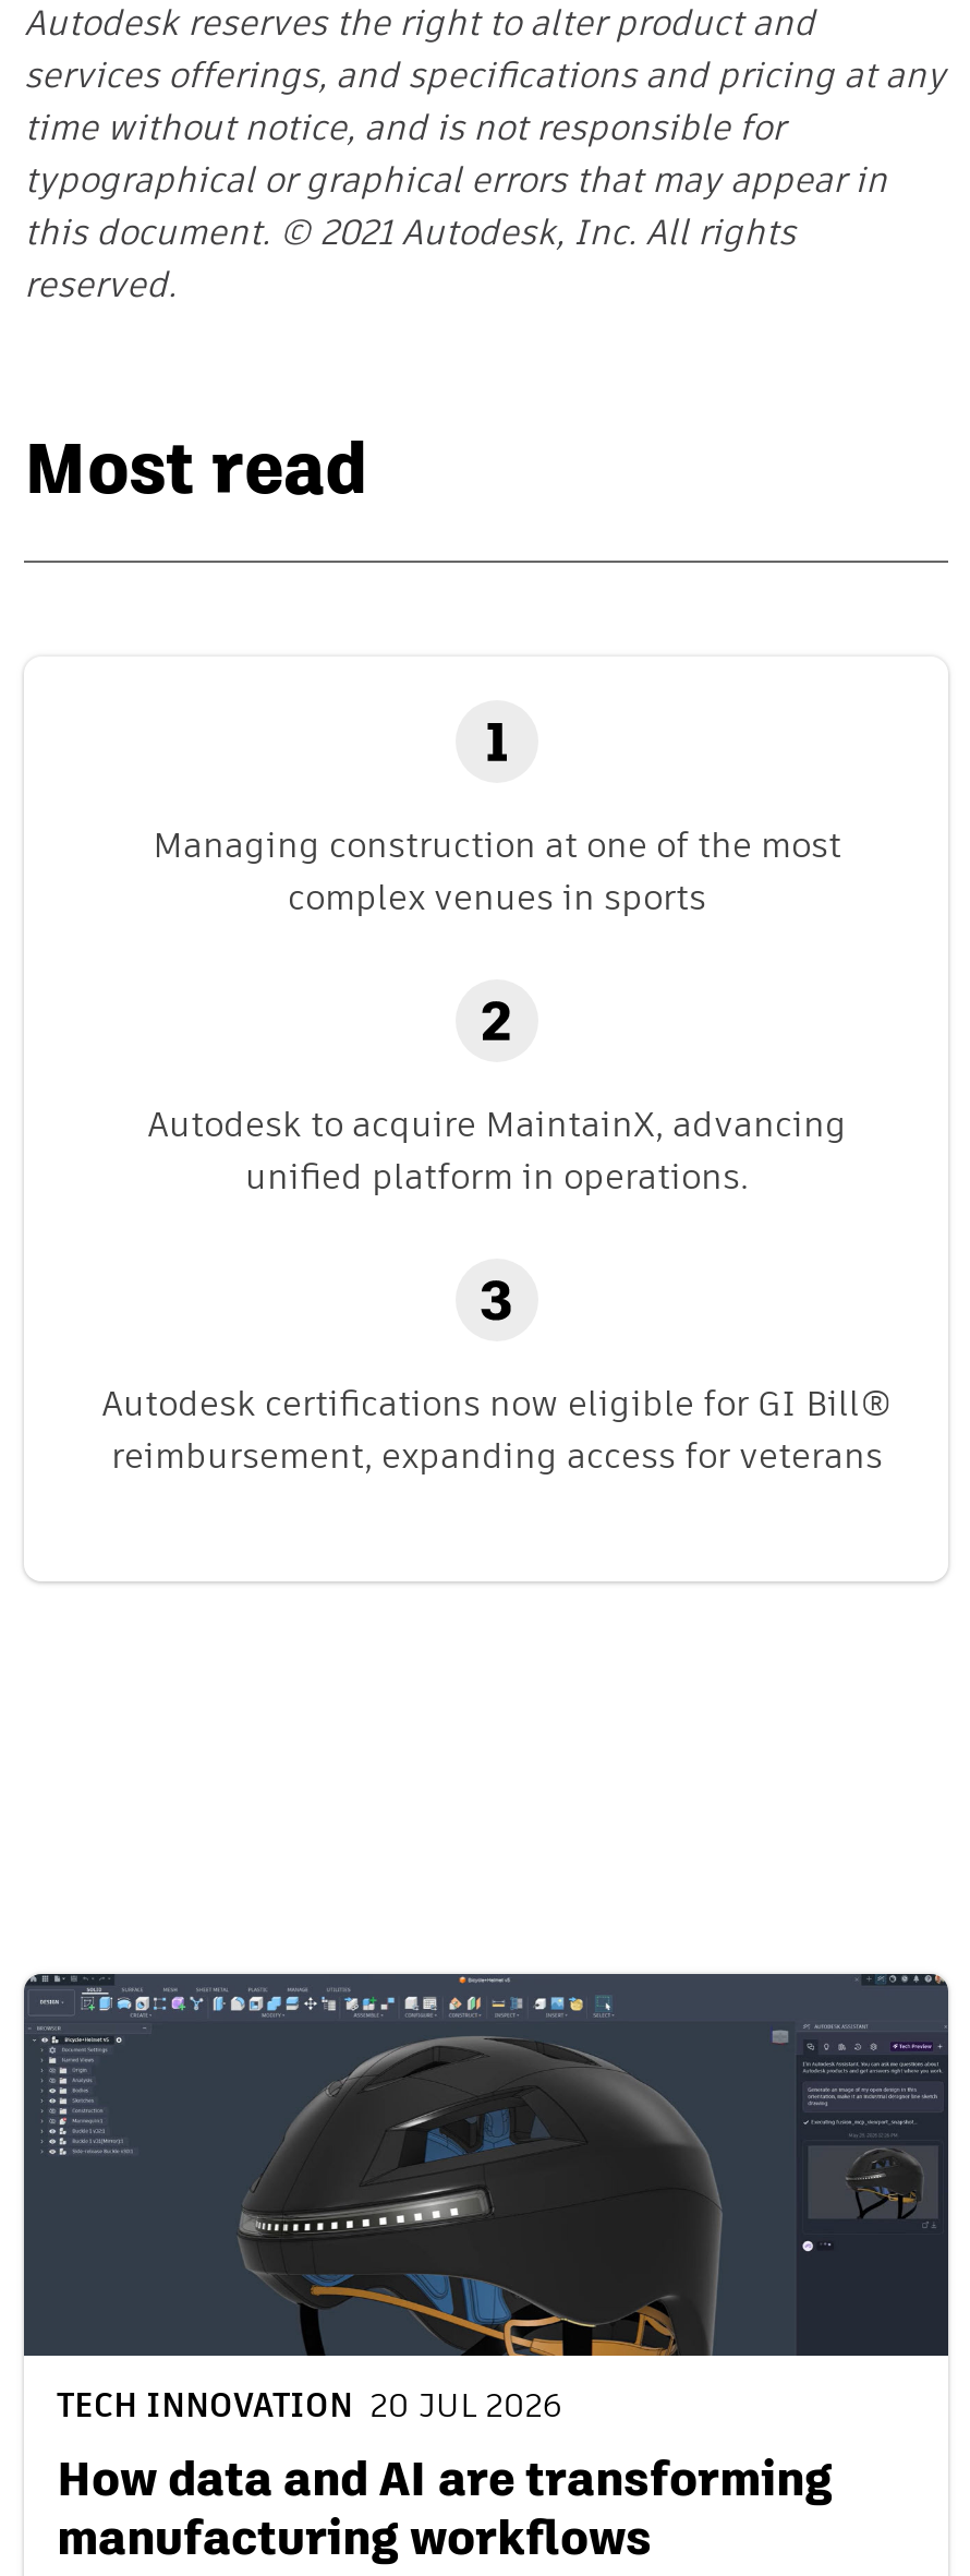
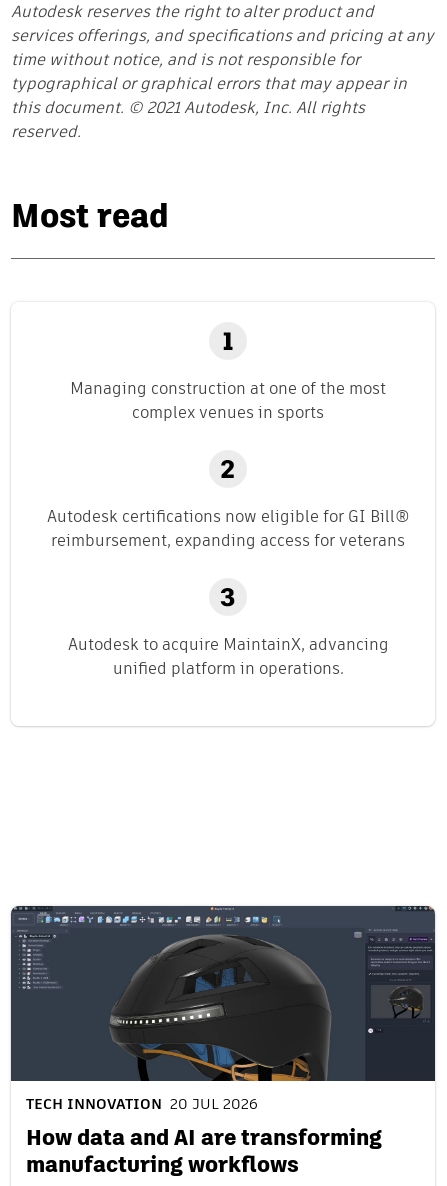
moved [147,1101,847,1203] -> [67,633,388,680]: Autodesk to acquire MaintainX, advancing | unified platform in operations.
moved [101,1380,893,1482] -> [46,505,409,552]: Autodesk certifications now eligible for GI Bill® | reimbursement, expanding access for veterans

